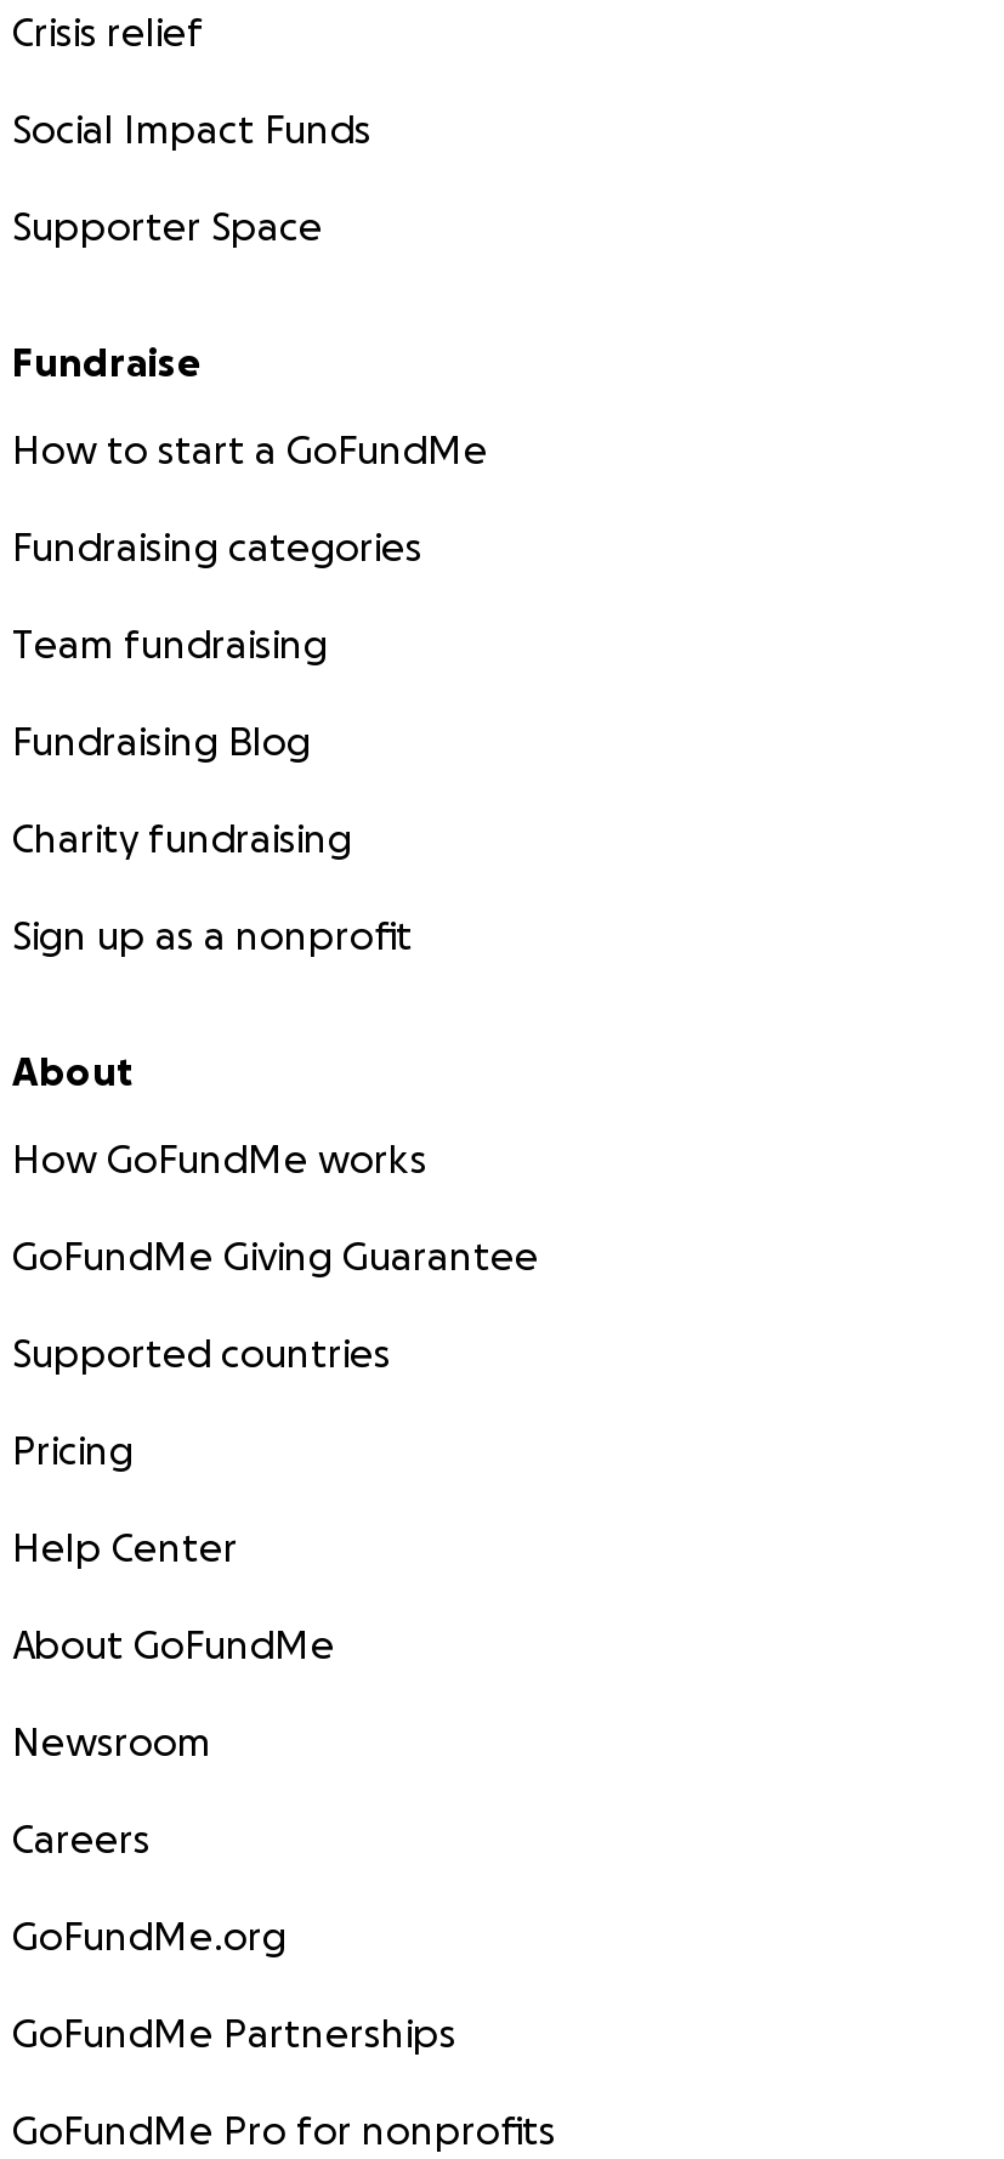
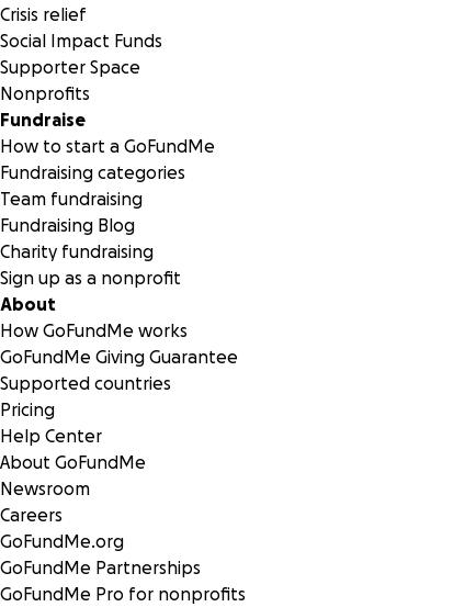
none -> [0,83,90,103] Nonprofits

